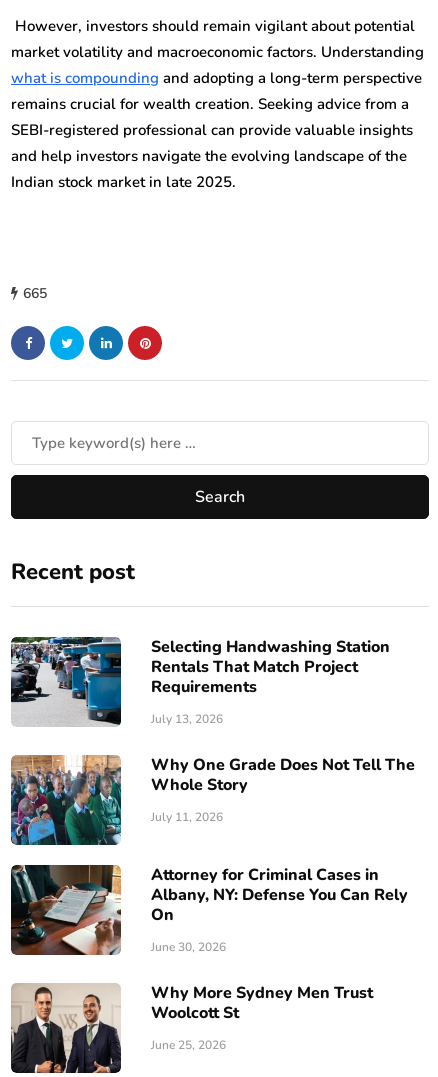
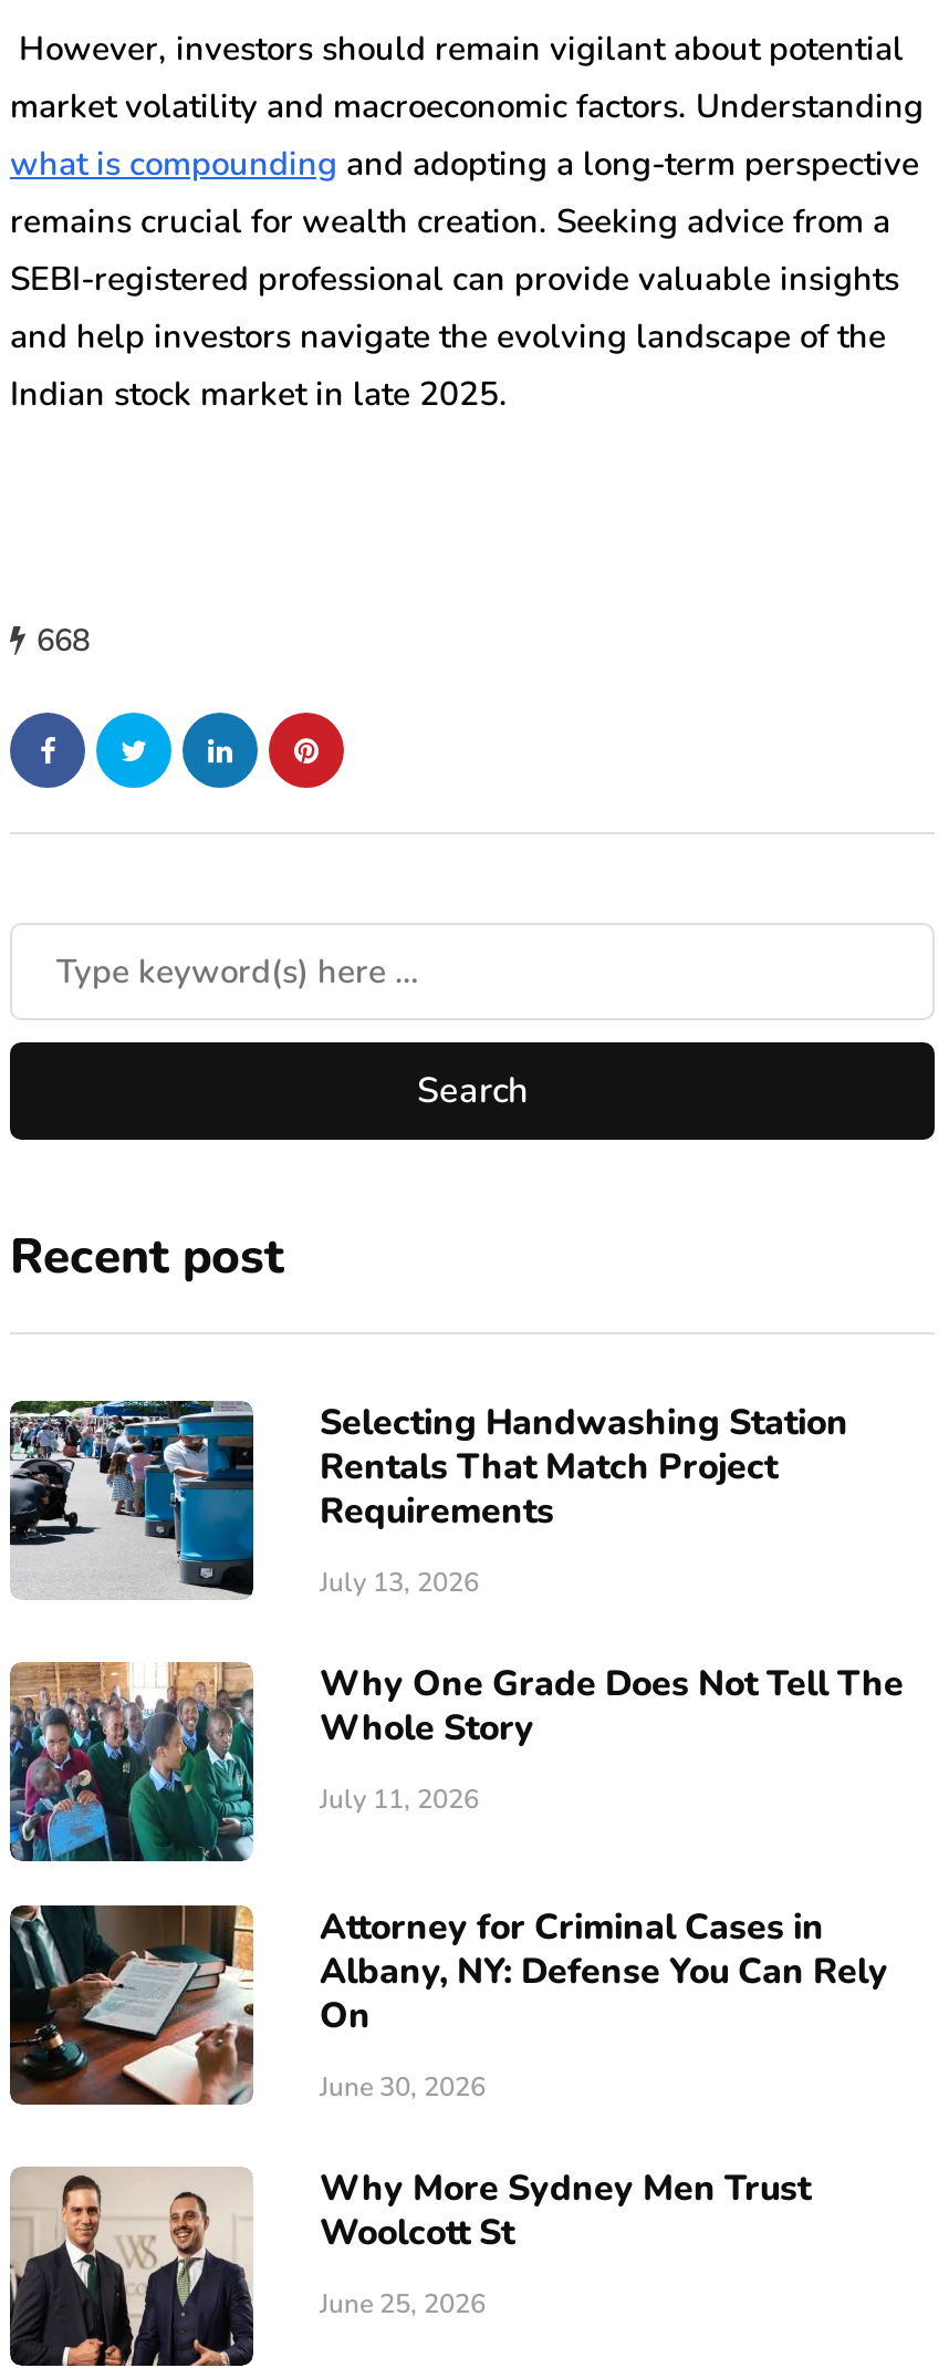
[23,284,47,303] 665 -> [36,620,90,662] 668

